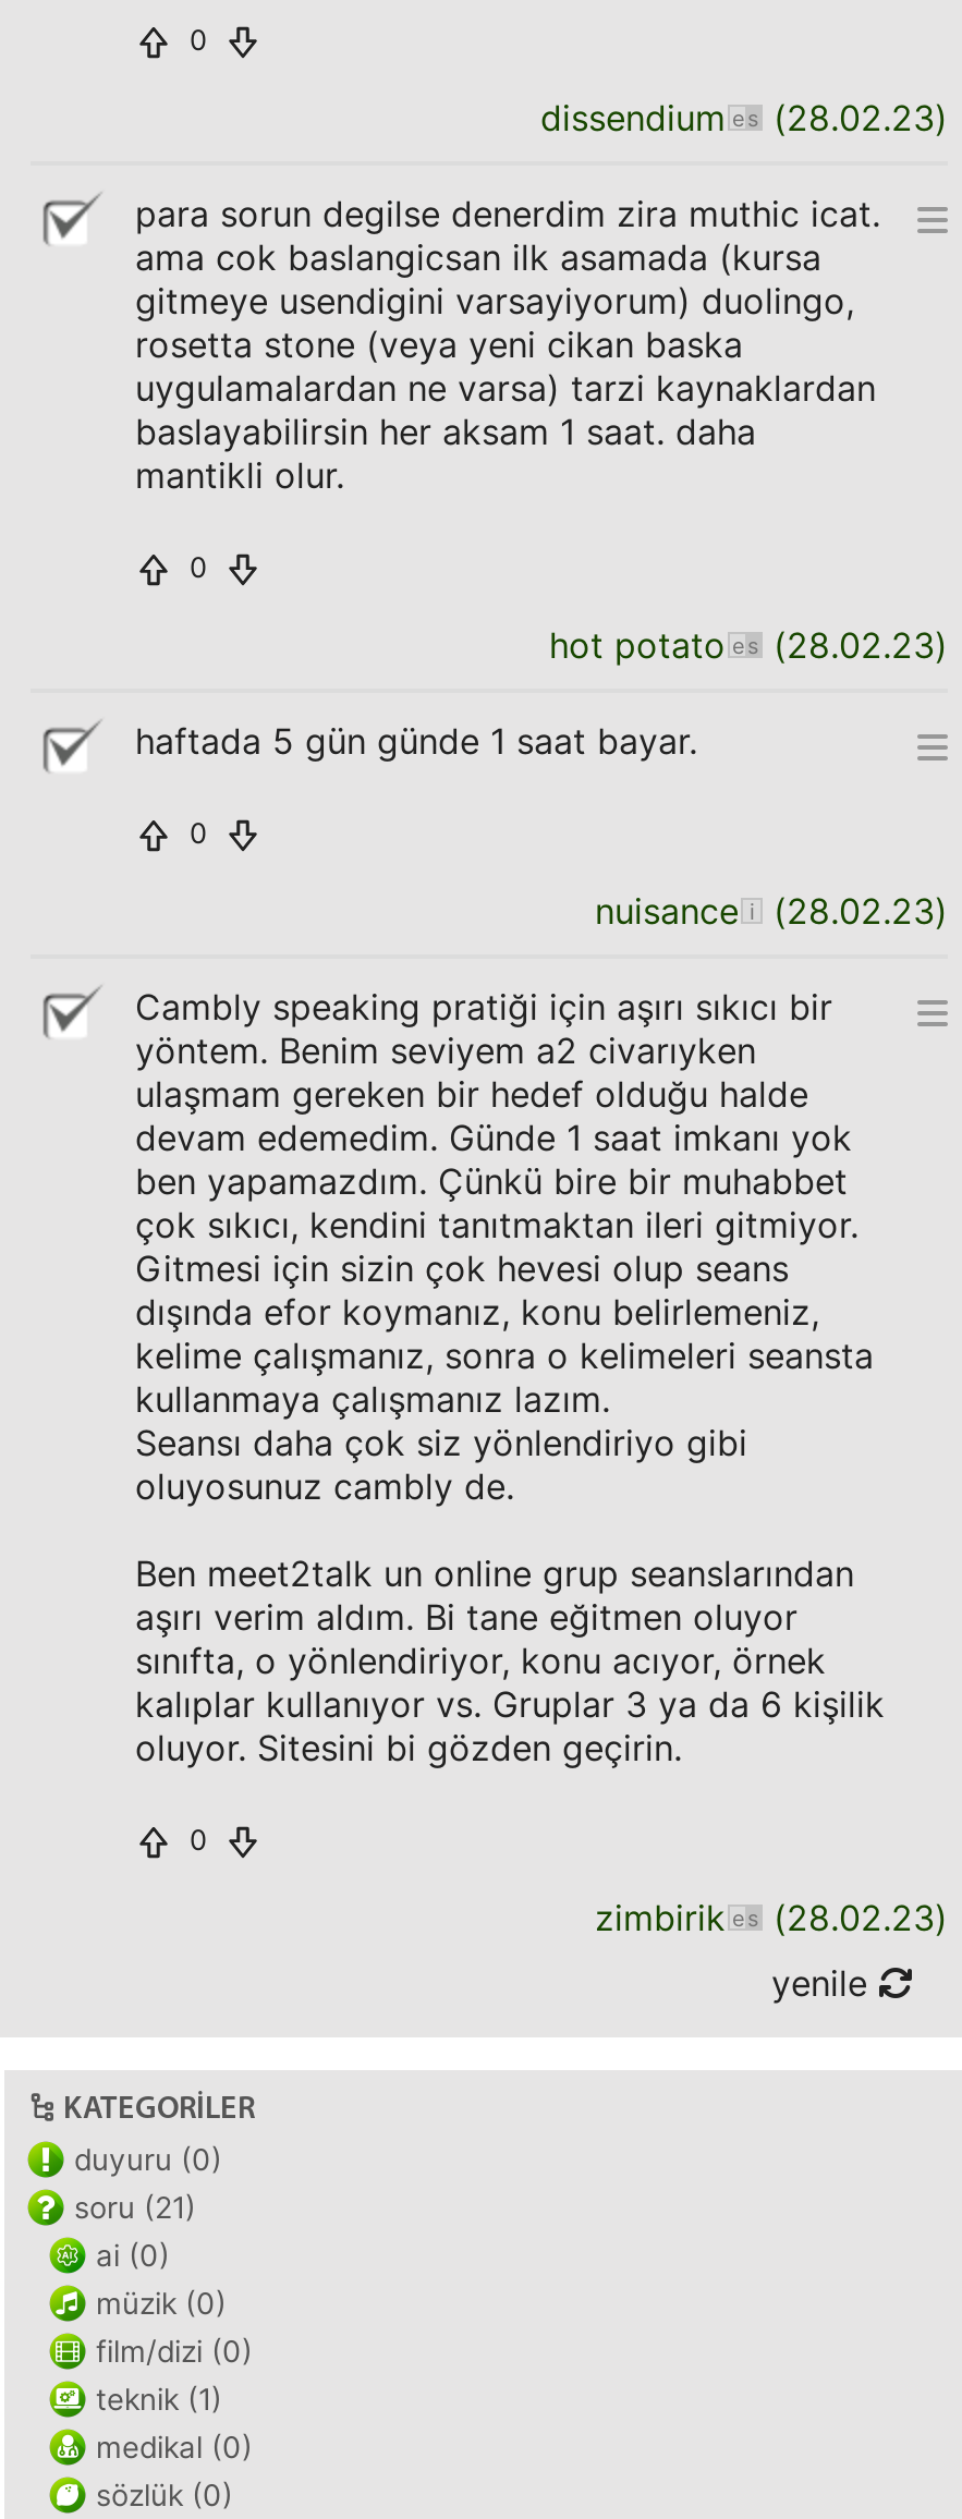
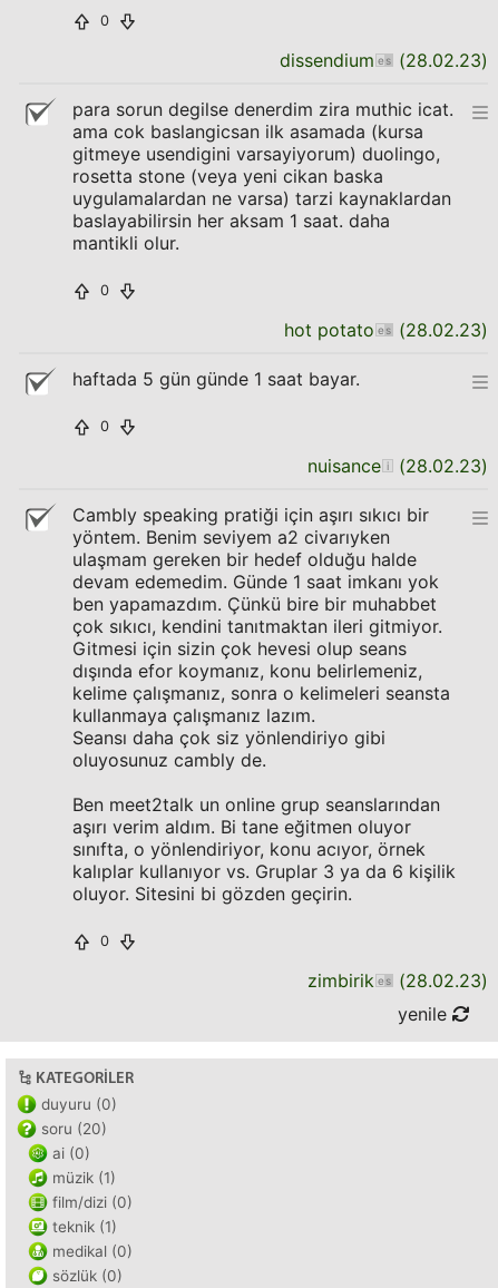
[74,2190,196,2225] soru (21) -> [41,1120,107,1138] soru (20)
[96,2286,227,2321] müzik (0) -> [52,1169,116,1187] müzik (1)

